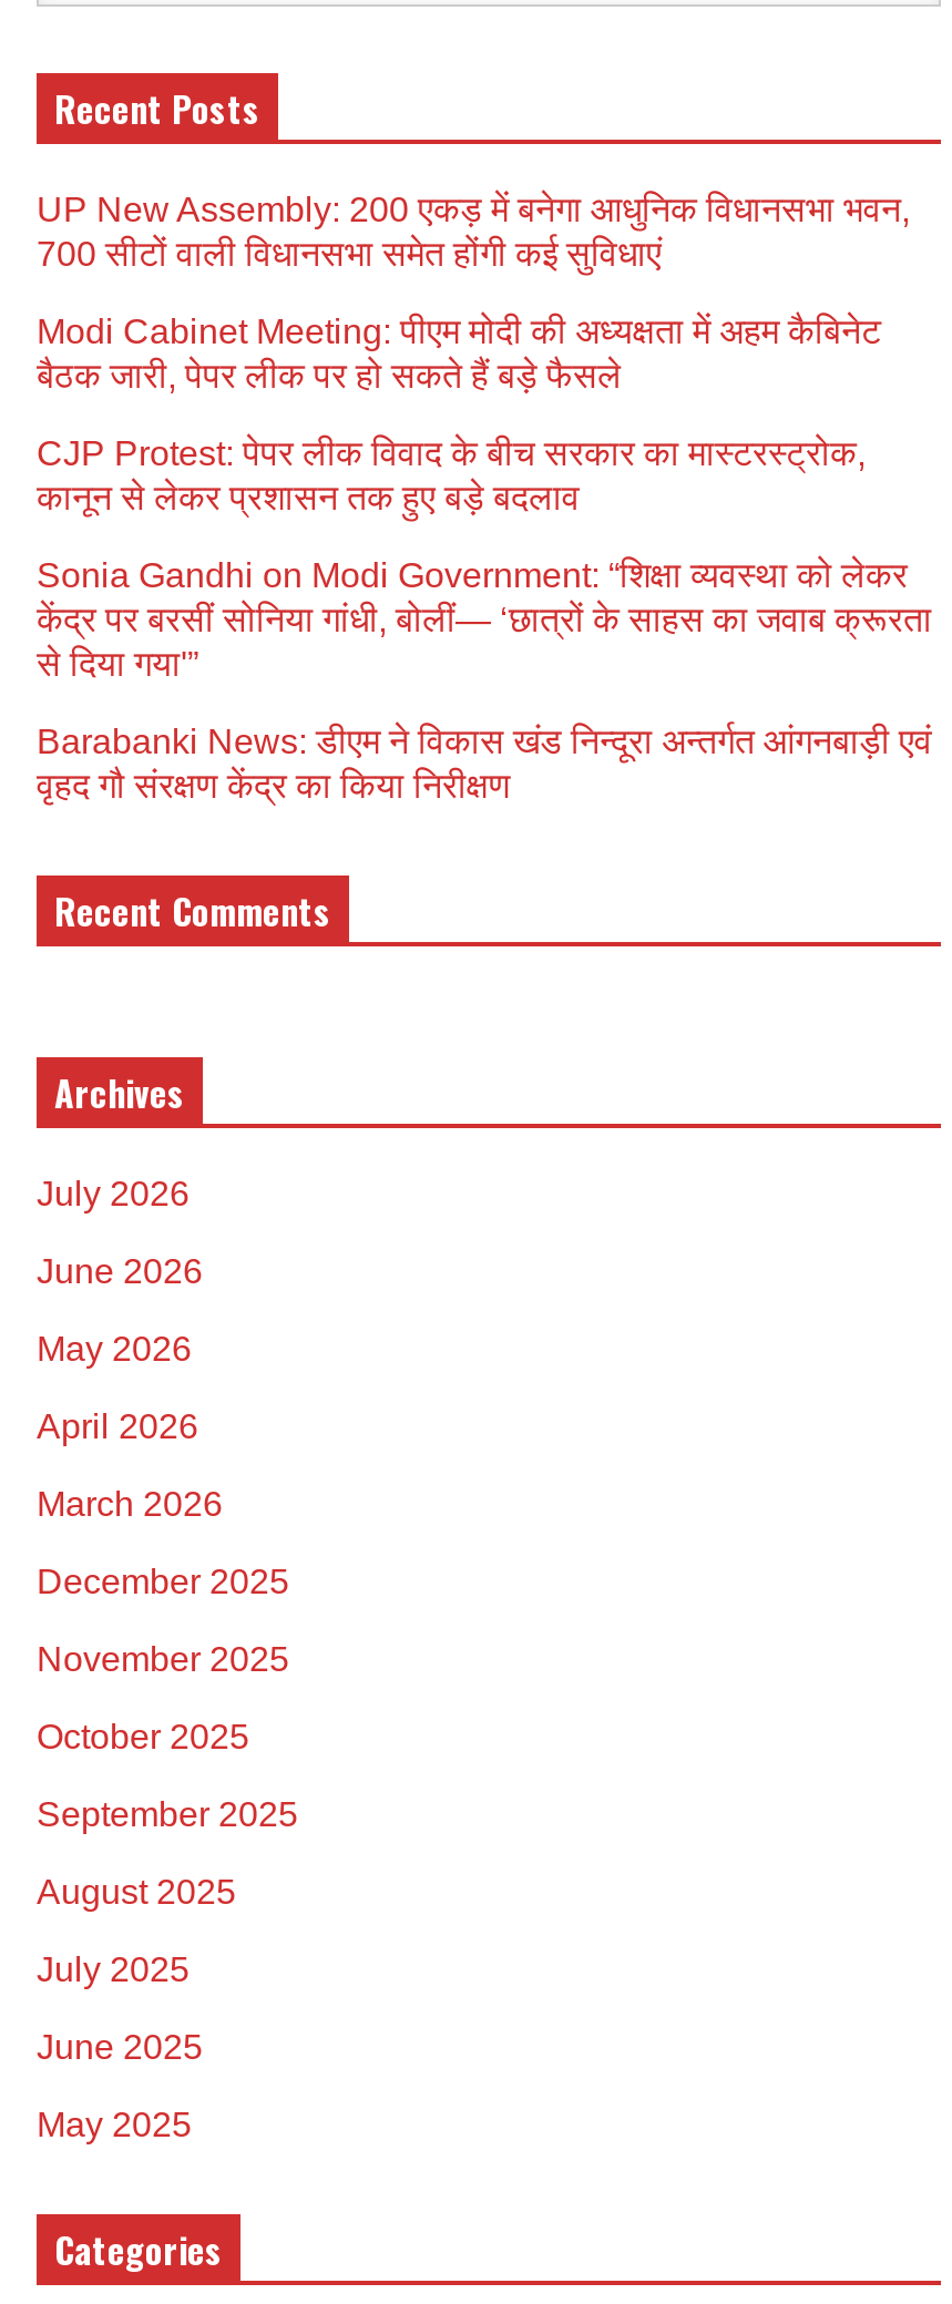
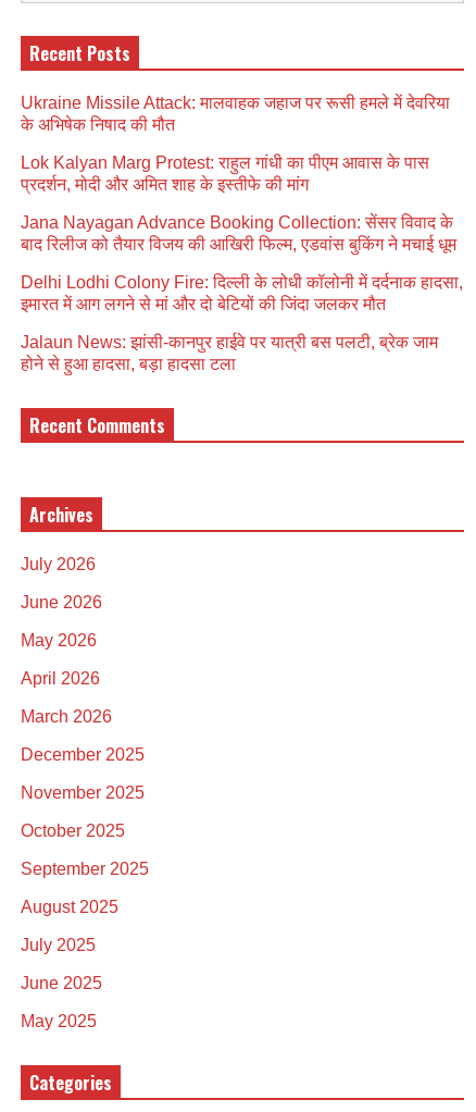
[37,190,910,272] UP New Assembly: 200 एकड़ में बनेगा आधुनिक विधानसभा भवन, | 700 सीटों वाली विधानसभा समेत होंगी कई सुविधाएं -> [21,93,450,133] Ukraine Missile Attack: मालवाहक जहाज पर रूसी हमले में देवरिया | के अभिषेक निषाद की मौत
[37,311,881,393] Modi Cabinet Meeting: पीएम मोदी की अध्यक्षता में अहम कैबिनेट | बैठक जारी, पेपर लीक पर हो सकते हैं बड़े फैसले -> [21,153,429,193] Lok Kalyan Marg Protest: राहुल गांधी का पीएम आवास के पास | प्रदर्शन, मोदी और अमित शाह के इस्तीफे की मांग
[37,433,866,515] CJP Protest: पेपर लीक विवाद के बीच सरकार का मास्टरस्ट्रोक, | कानून से लेकर प्रशासन तक हुए बड़े बदलाव -> [21,213,456,253] Jana Nayagan Advance Booking Collection: सेंसर विवाद के | बाद रिलीज को तैयार विजय की आखिरी फिल्म, एडवांस बुकिंग ने मचाई धूम
[37,555,932,682] Sonia Gandhi on Modi Government: “शिक्षा व्यवस्था को लेकर | केंद्र पर बरसीं सोनिया गांधी, बोलीं— ‘छात्रों के साहस का जवाब क्रूरता | से दिया गया'” -> [21,273,463,313] Delhi Lodhi Colony Fire: दिल्ली के लोधी कॉलोनी में दर्दनाक हादसा, | इमारत में आग लगने से मां और दो बेटियों की जिंदा जलकर मौत
[37,721,932,803] Barabanki News: डीएम ने विकास खंड निन्दूरा अन्तर्गत आंगनबाड़ी एवं | वृहद गौ संरक्षण केंद्र का किया निरीक्षण -> [21,332,438,373] Jalaun News: झांसी-कानपुर हाईवे पर यात्री बस पलटी, ब्रेक जाम | होने से हुआ हादसा, बड़ा हादसा टला

